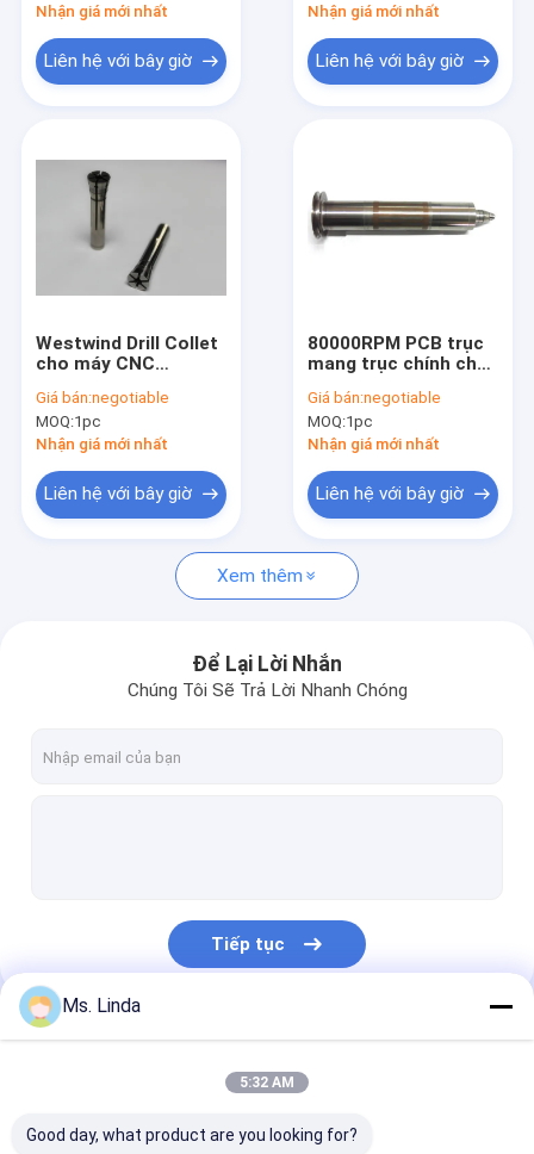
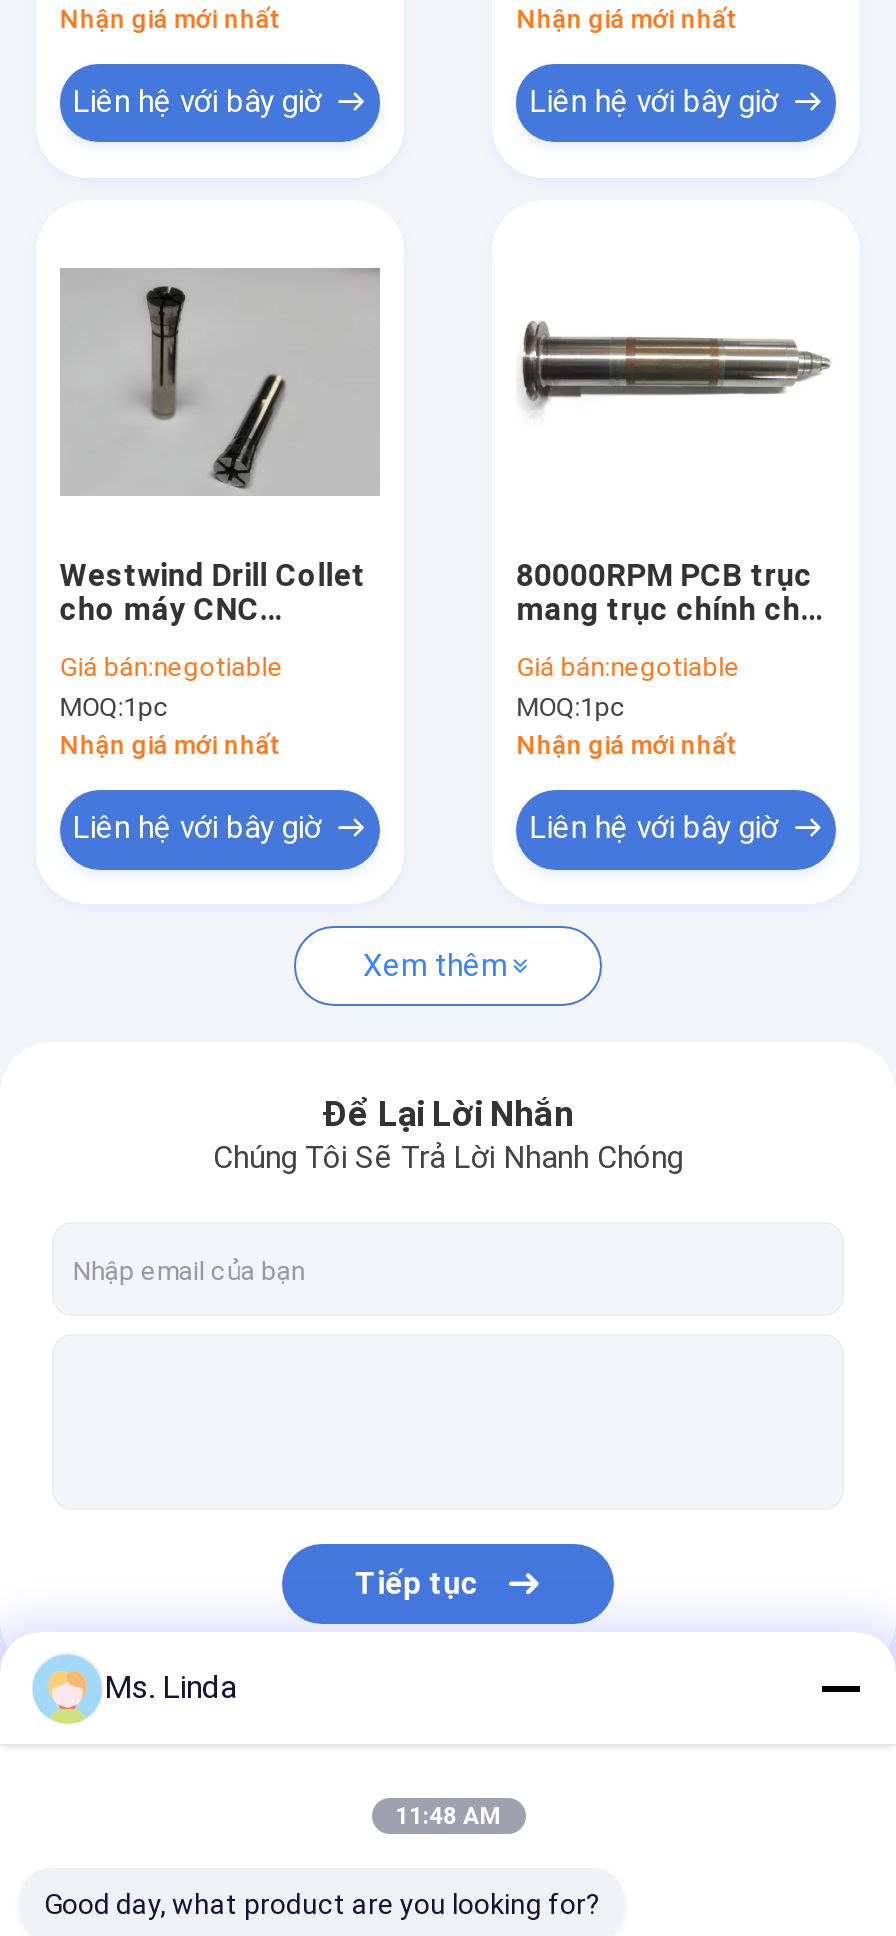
[240,1074,294,1091] 5:32 AM -> [395,1802,501,1830] 11:48 AM

